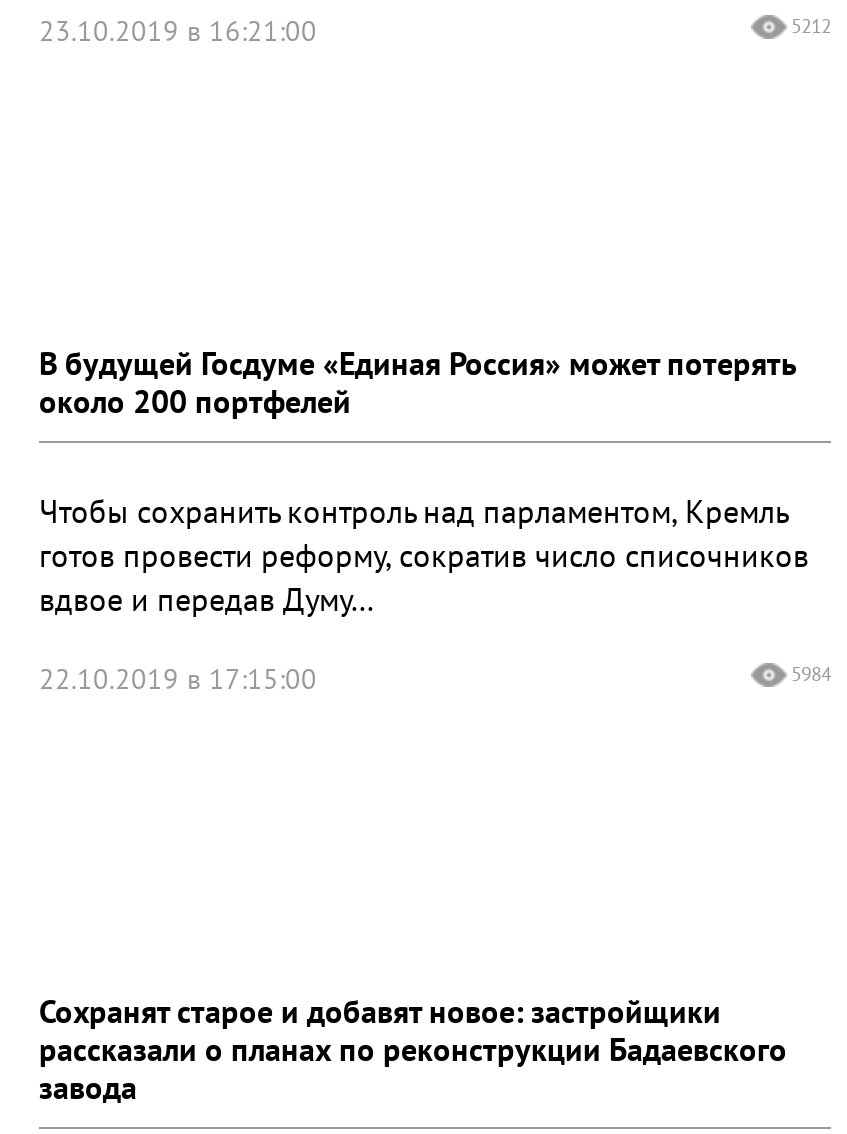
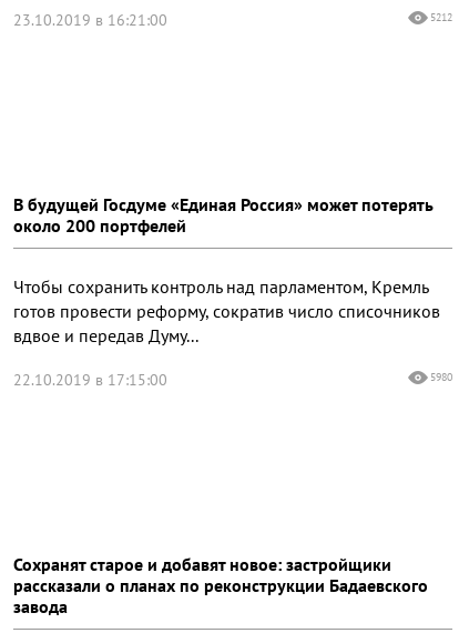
[791,661,831,687] 5984 -> [430,370,452,384] 5980

